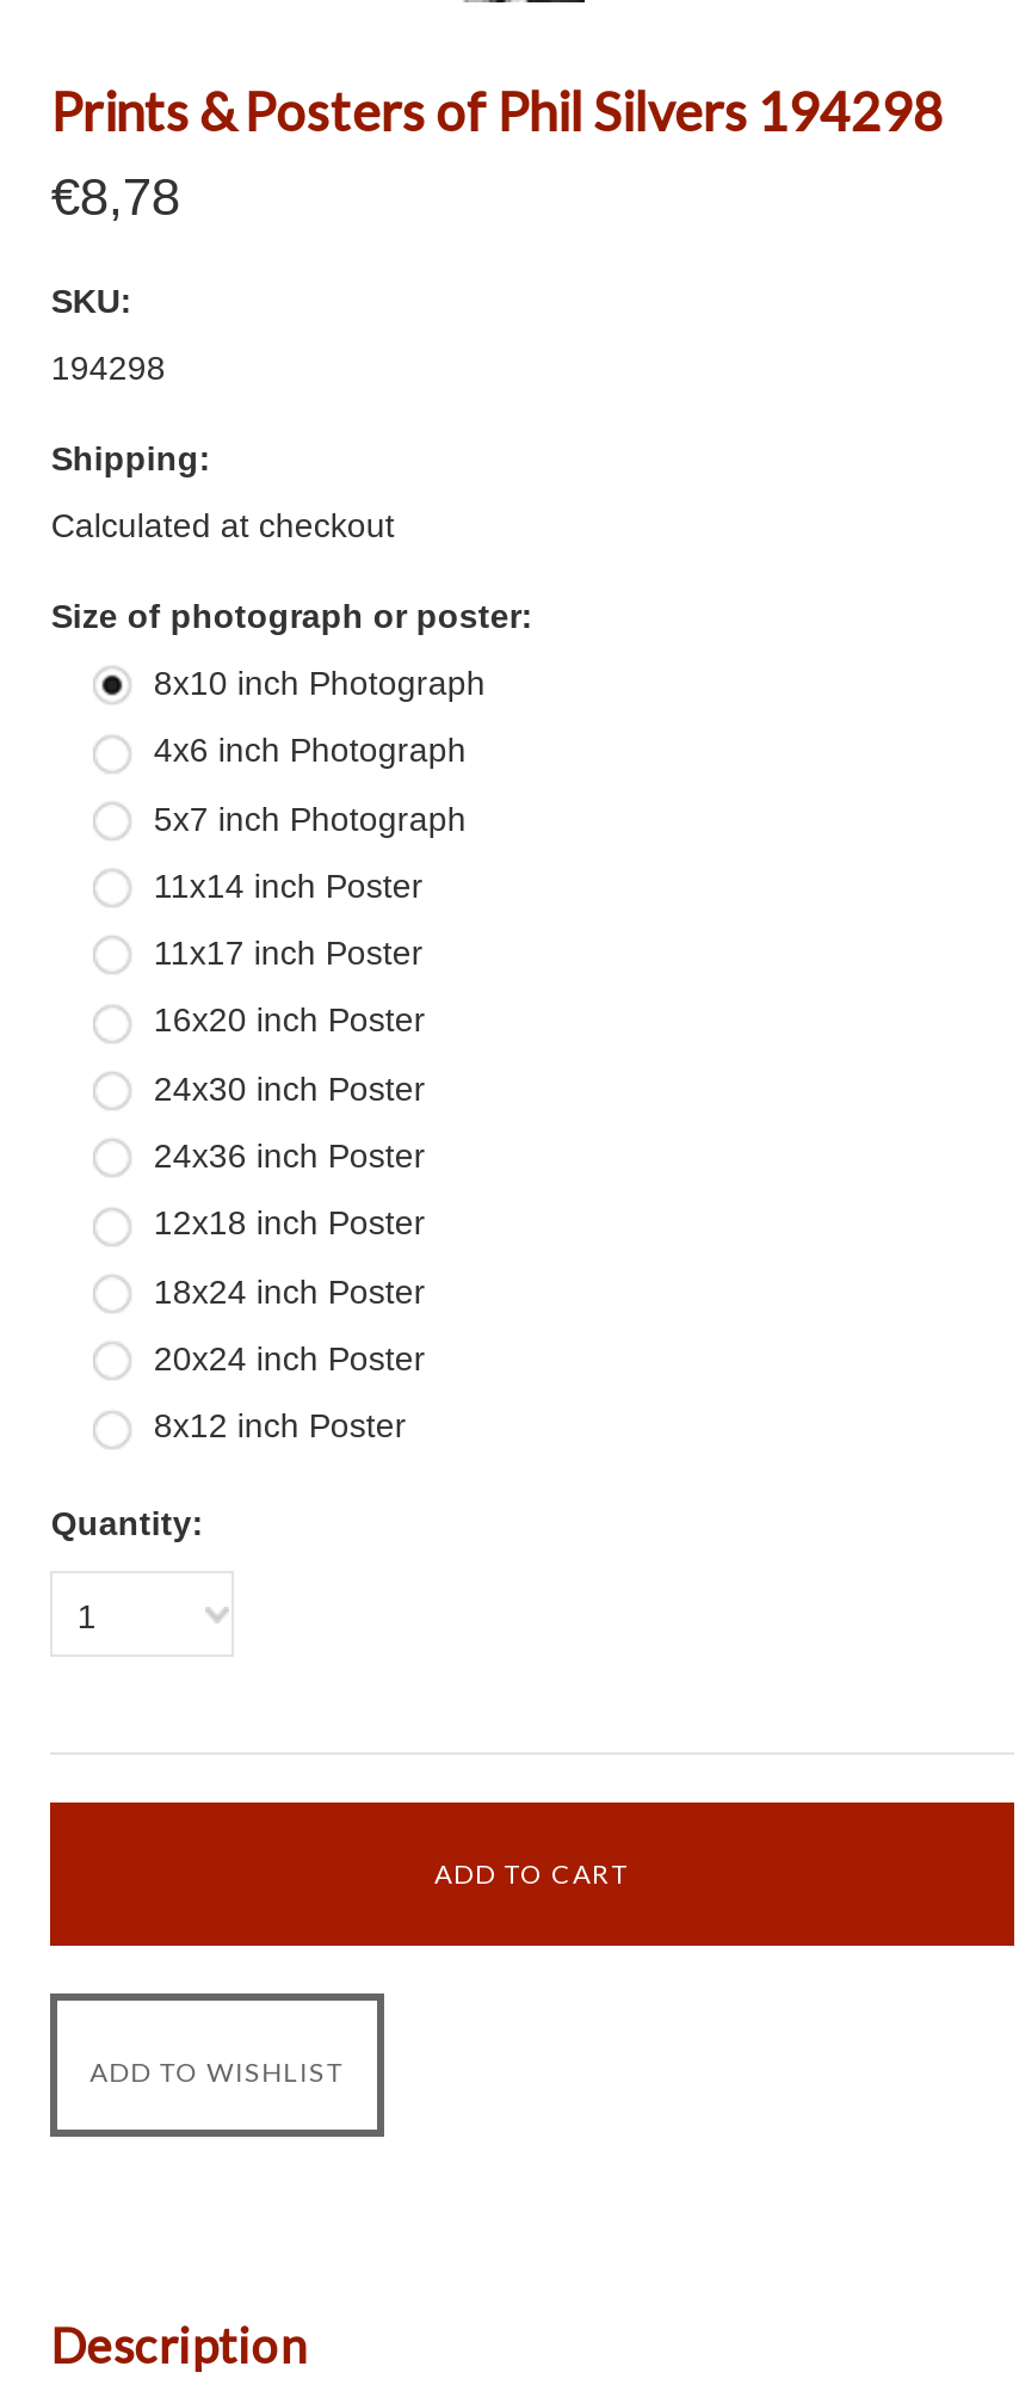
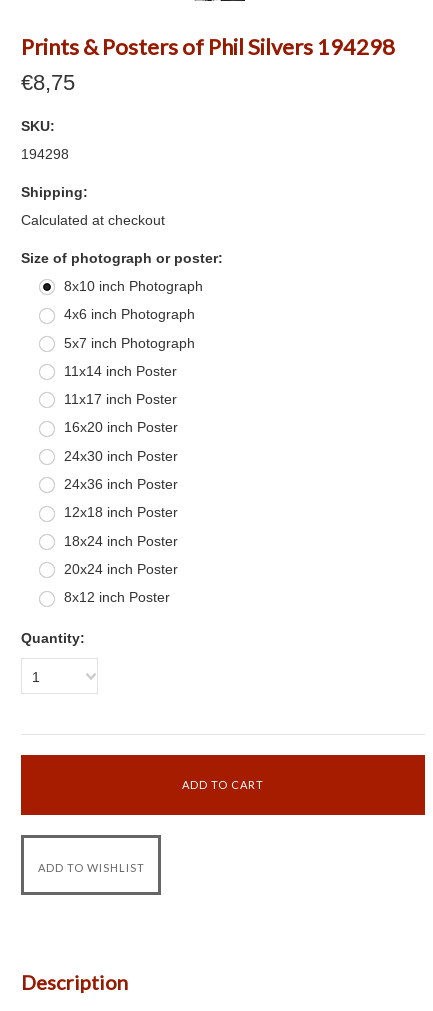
[51,167,180,227] €8,78 -> [21,70,75,95] €8,75

